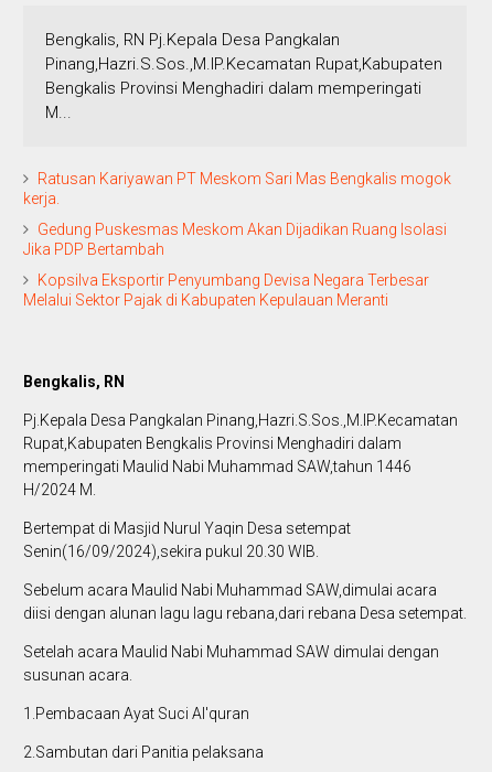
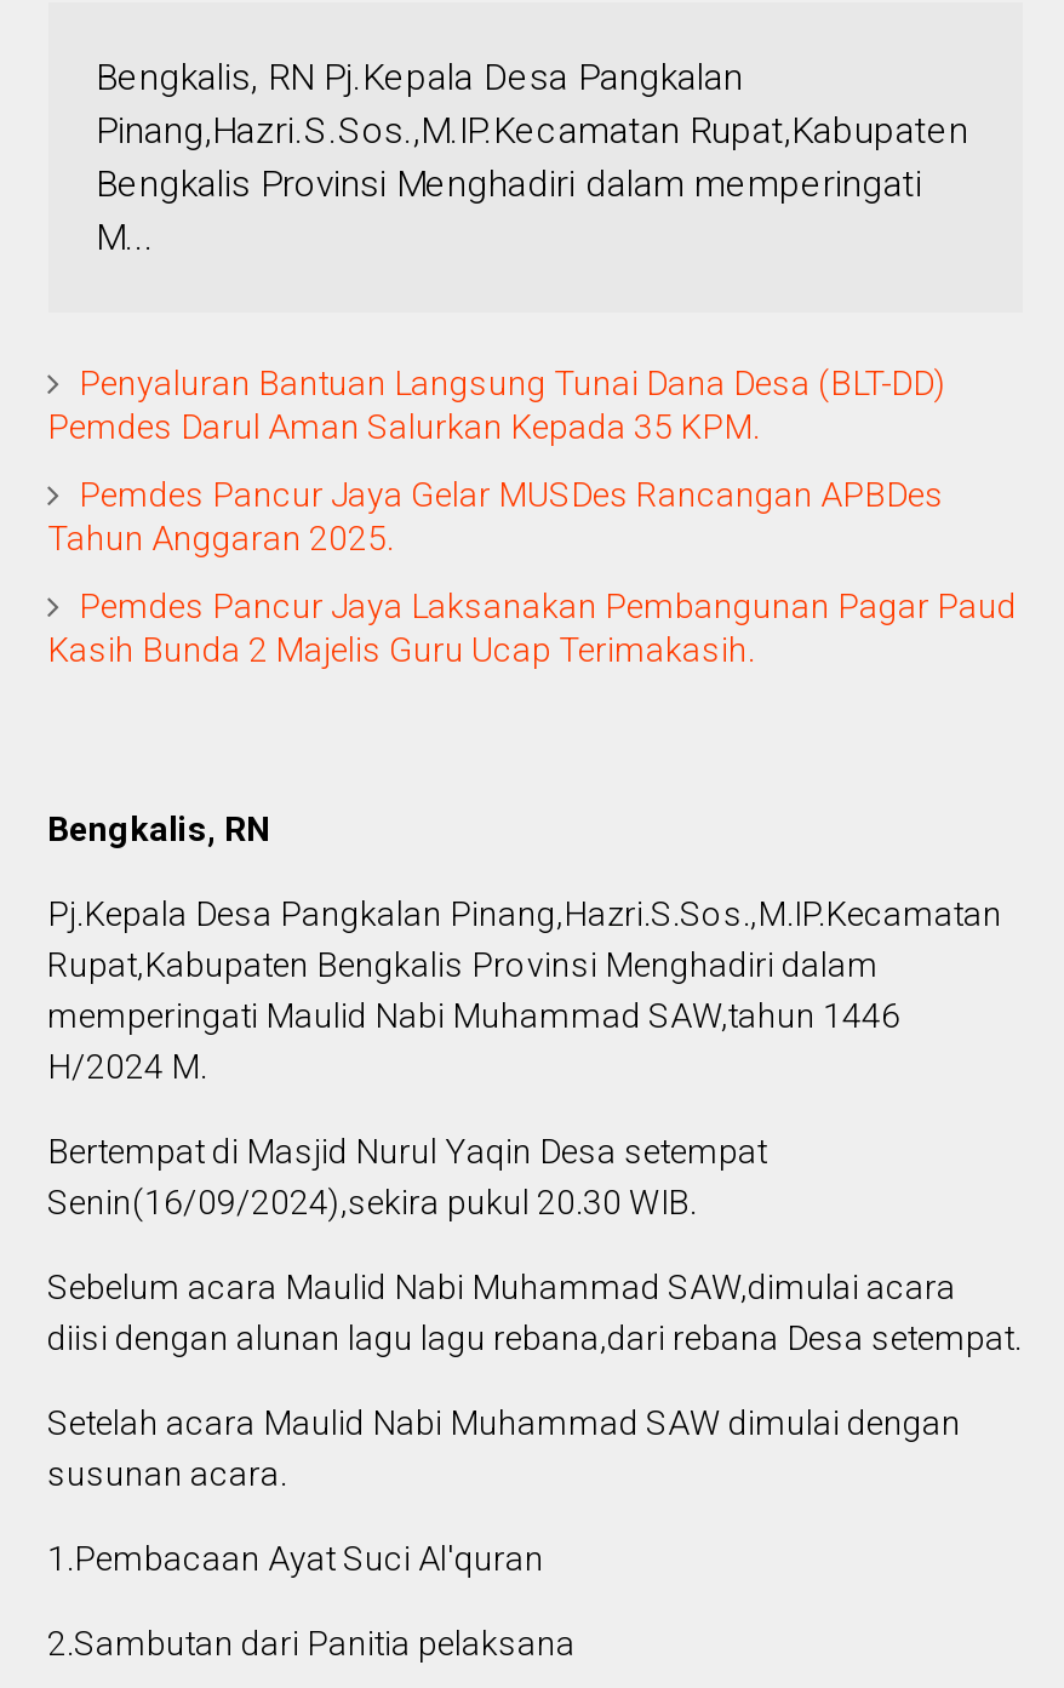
[23,170,451,207] Ratusan Kariyawan PT Meskom Sari Mas Bengkalis mogok | kerja. -> [47,364,946,446] Penyaluran Bantuan Langsung Tunai Dana Desa (BLT-DD) | Pemdes Darul Aman Salurkan Kepada 35 KPM.
[23,221,446,258] Gedung Puskesmas Meskom Akan Dijadikan Ruang Isolasi | Jika PDP Bertambah -> [47,475,944,557] Pemdes Pancur Jaya Gelar MUSDes Rancangan APBDes | Tahun Anggaran 2025.
[23,271,429,309] Kopsilva Eksportir Penyumbang Devisa Negara Terbesar | Melalui Sektor Pajak di Kabupaten Kepulauan Meranti -> [47,586,1017,669] Pemdes Pancur Jaya Laksanakan Pembangunan Pagar Paud | Kasih Bunda 2 Majelis Guru Ucap Terimakasih.

